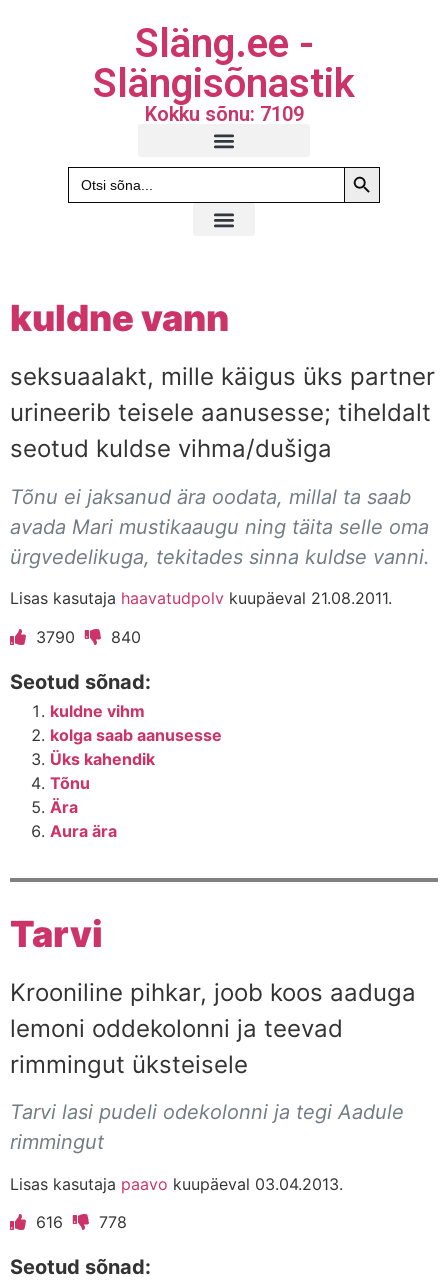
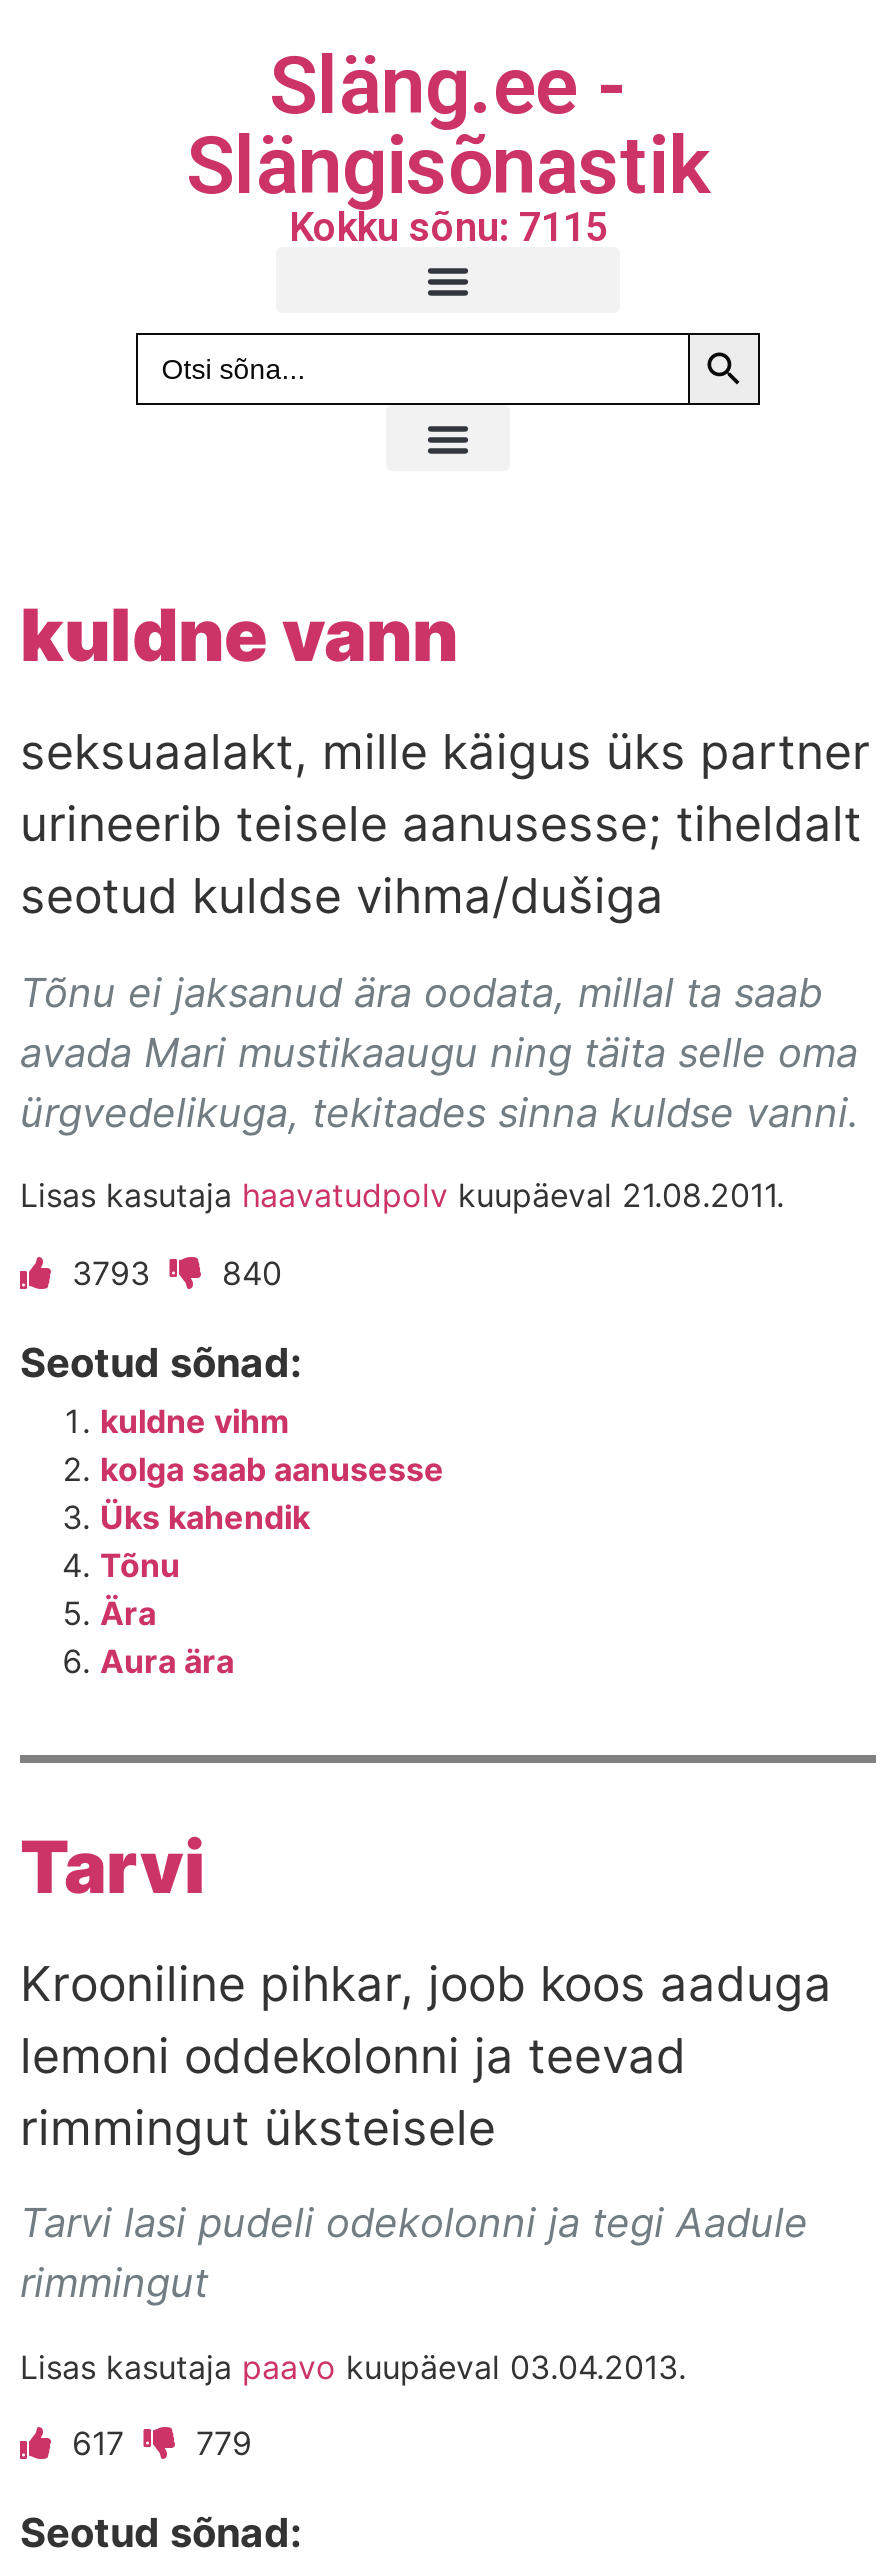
[144,102,303,126] Kokku sõnu: 7109 -> [289,203,607,251] Kokku sõnu: 7115
[36,627,141,647] 3790 840 -> [72,1252,282,1292] 3793 840
[36,1212,63,1232] 616 -> [72,2423,124,2463] 617
[99,1212,127,1232] 778 -> [196,2423,252,2463] 779

